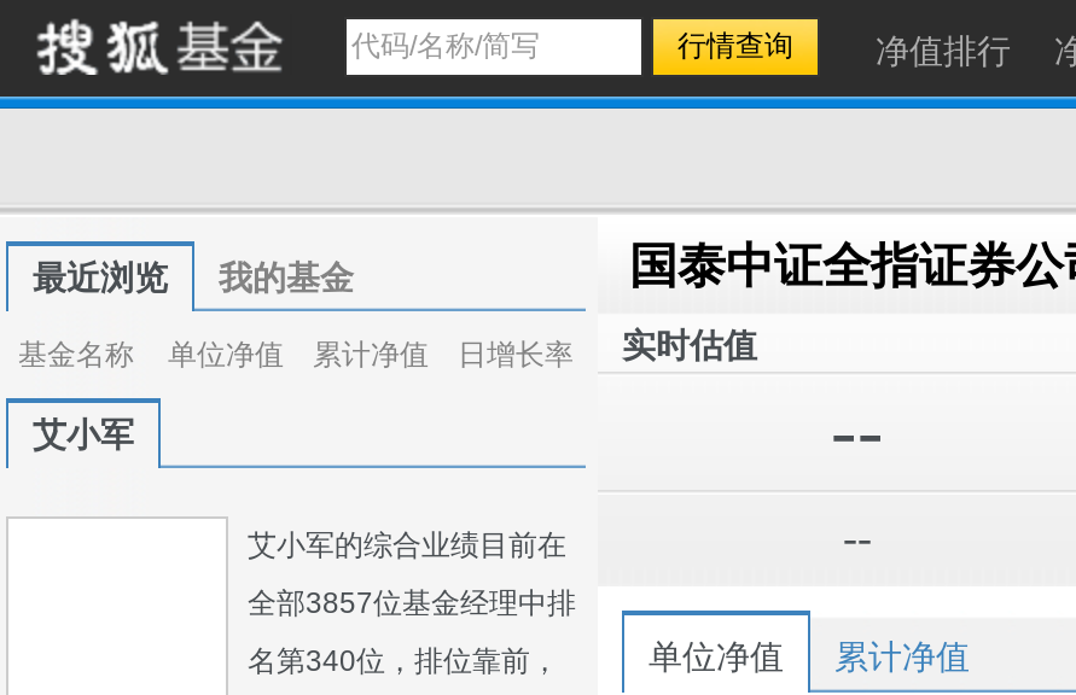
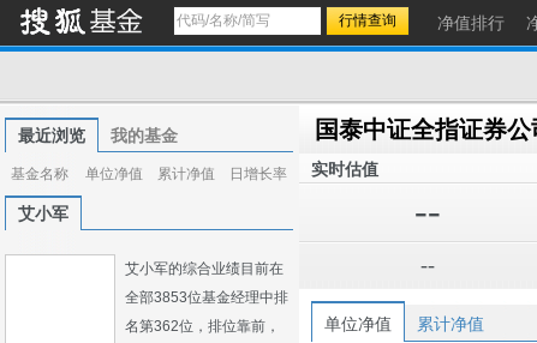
[248,586,576,620] 全部3857位基金经理中排 -> [125,289,288,306] 全部3853位基金经理中排
[248,644,559,678] 名第340位，排位靠前， -> [125,318,280,335] 名第362位，排位靠前，

